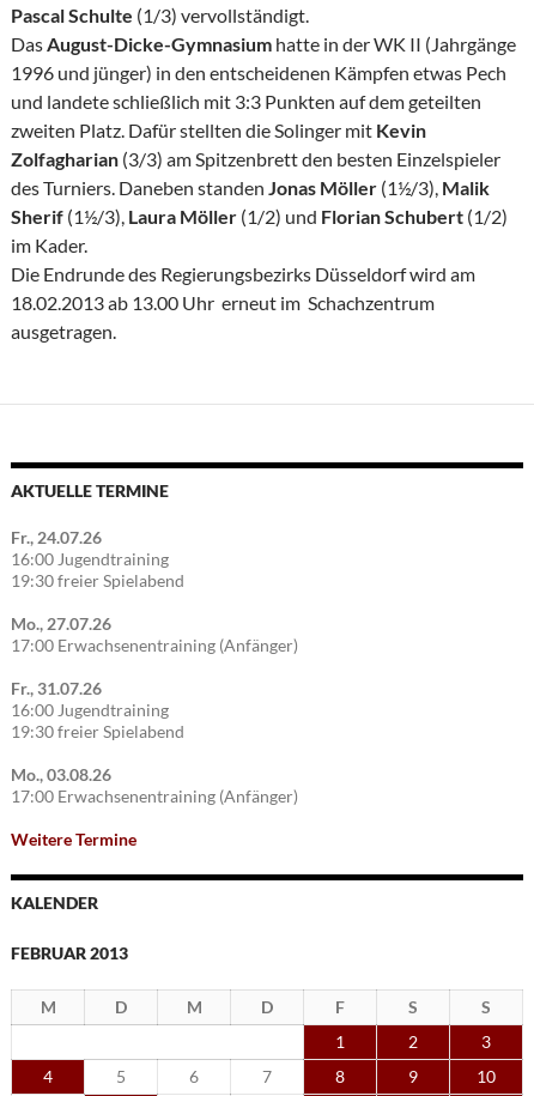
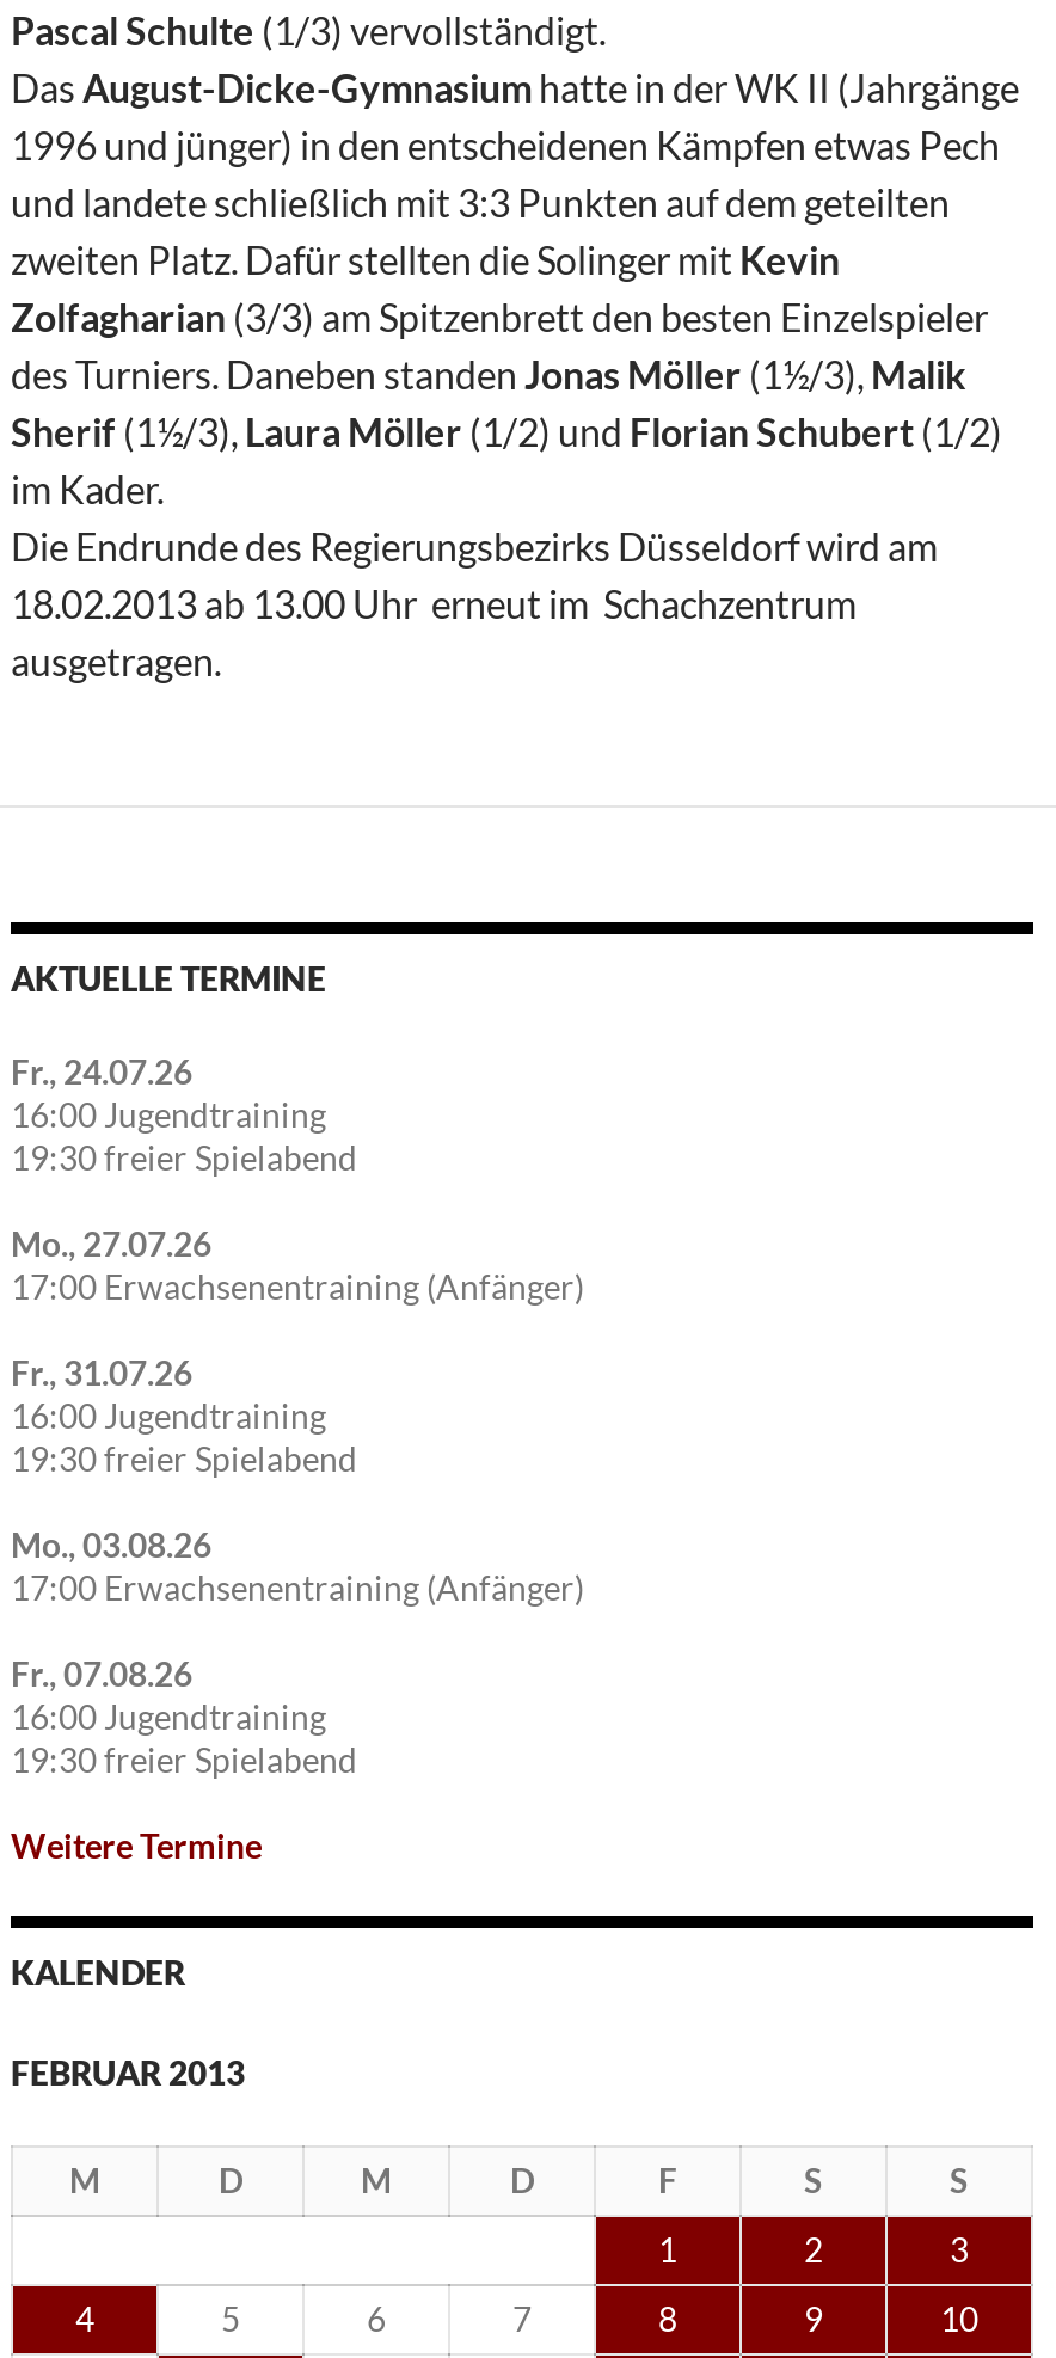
none -> [11,1653,357,1780] Fr., 07.08.26 | 16:00 Jugendtraining | 19:30 freier Spielabend

